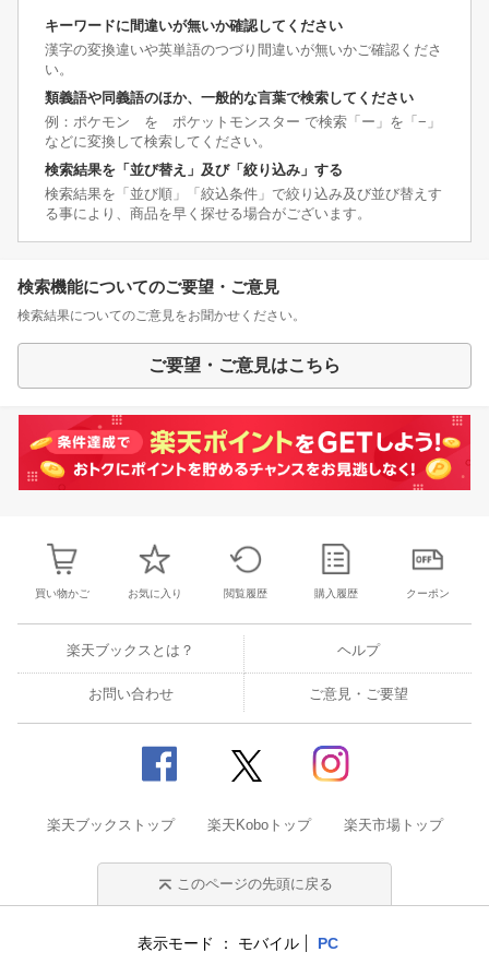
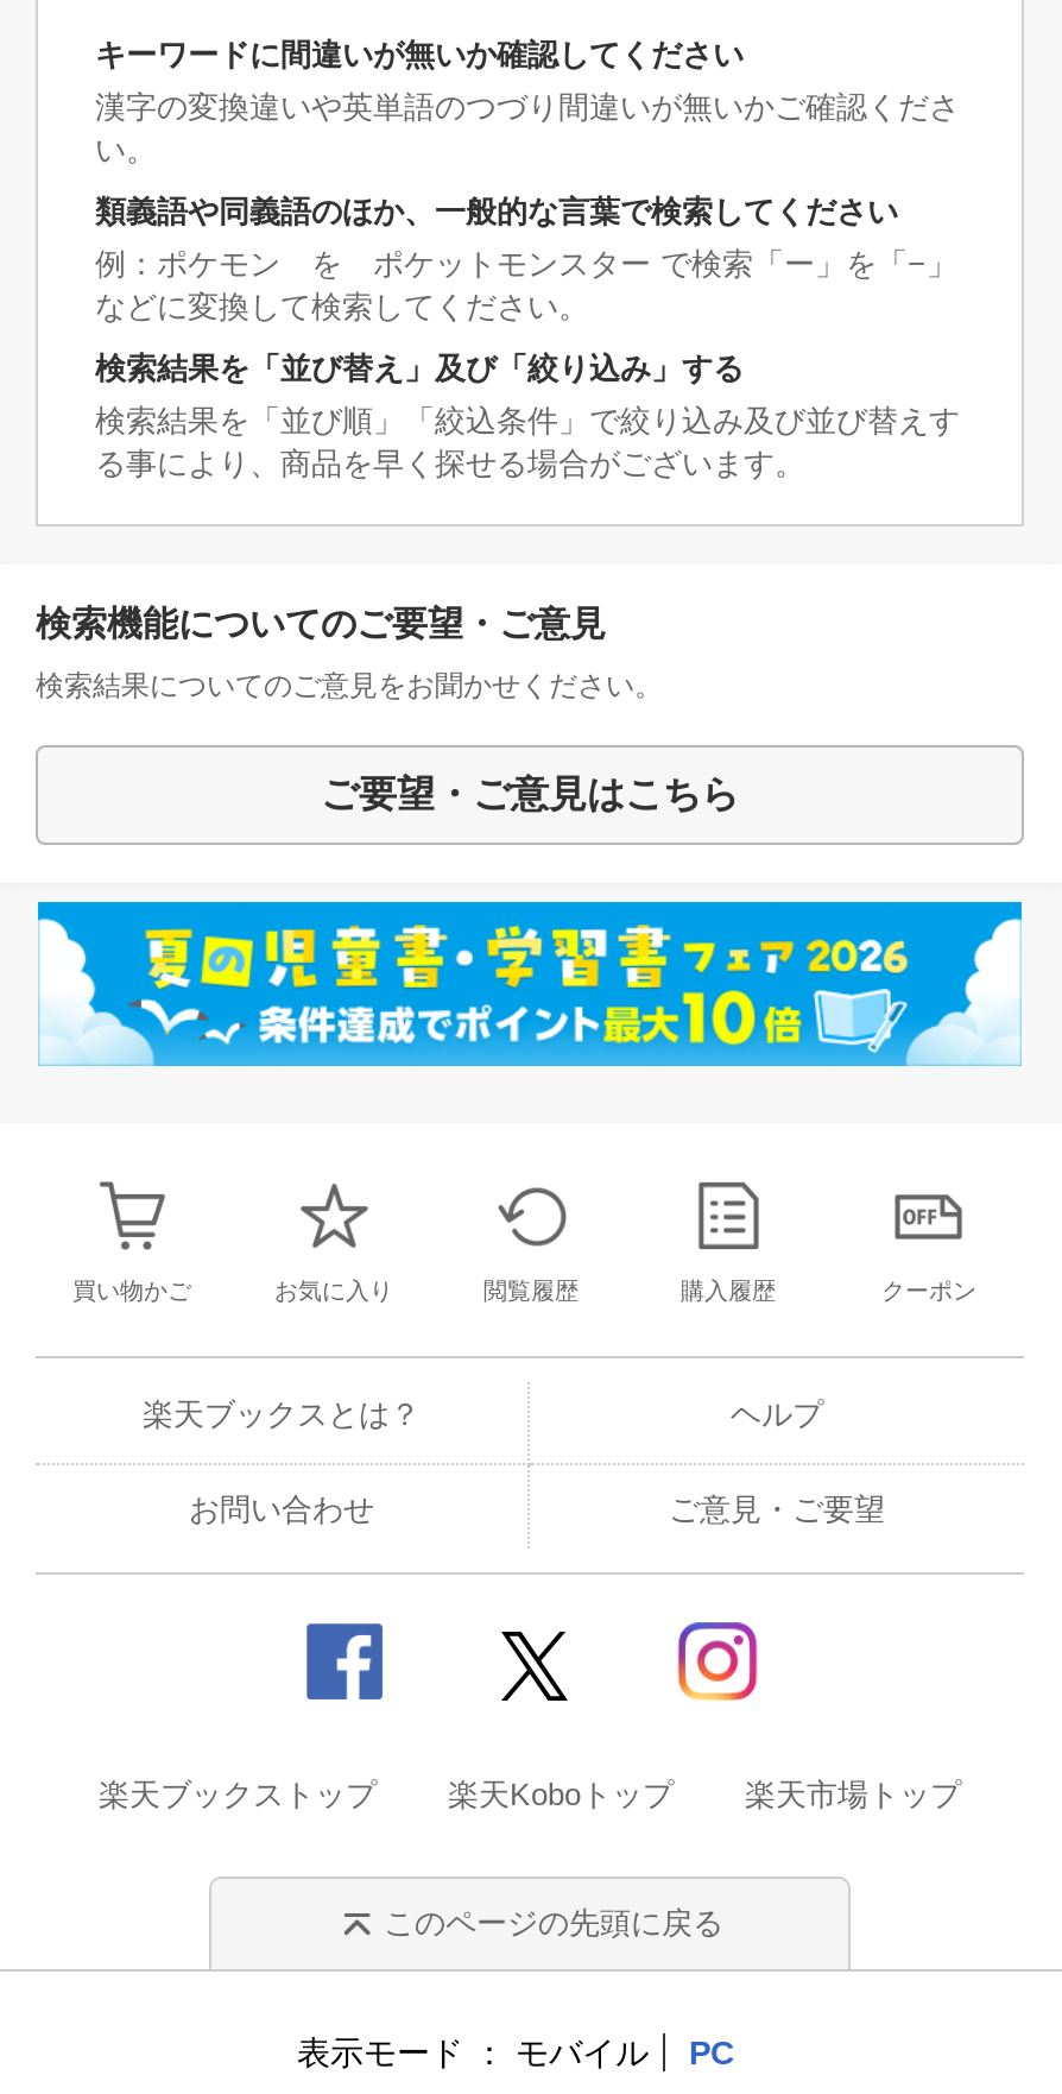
[17,414,472,491] [image] -> [36,900,1024,1068] [image]

